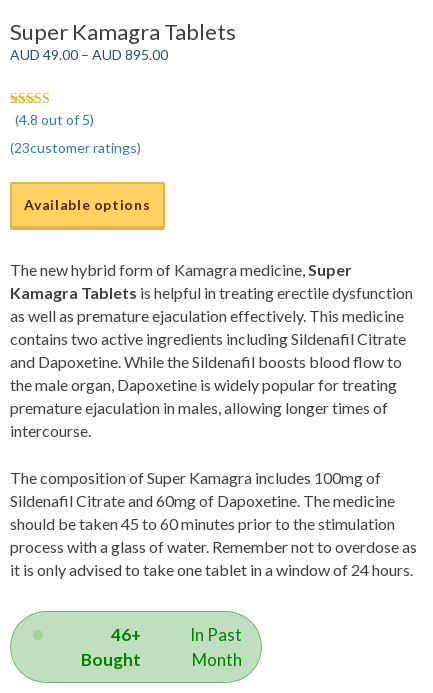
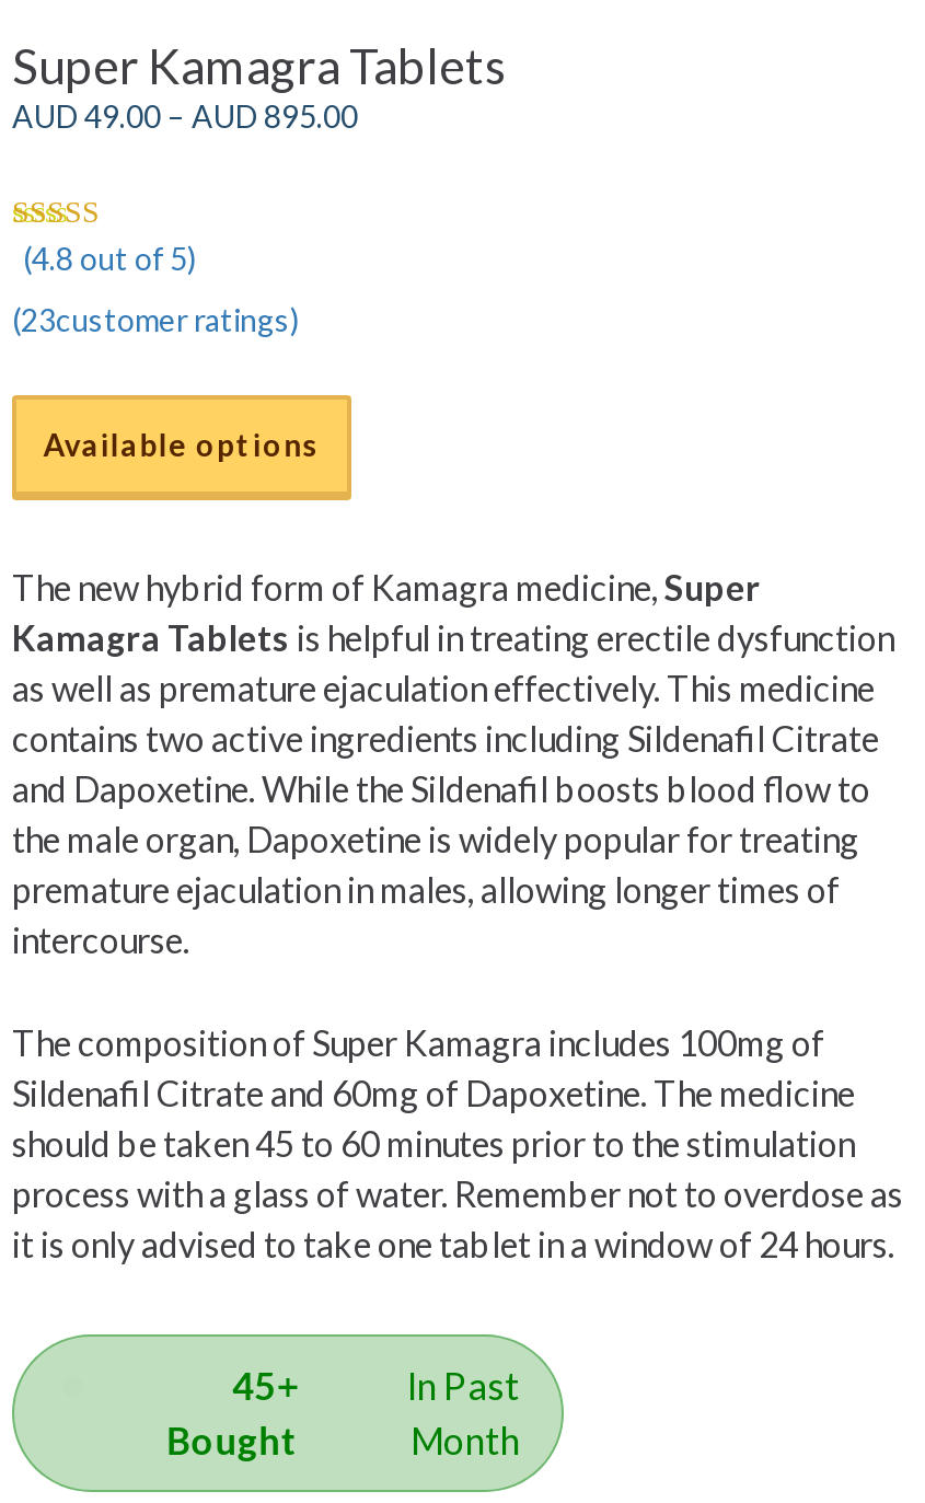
[111,624,141,645] 46+ -> [233,1362,298,1408] 45+

